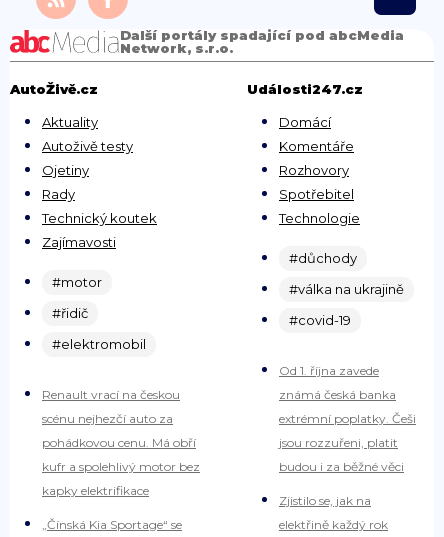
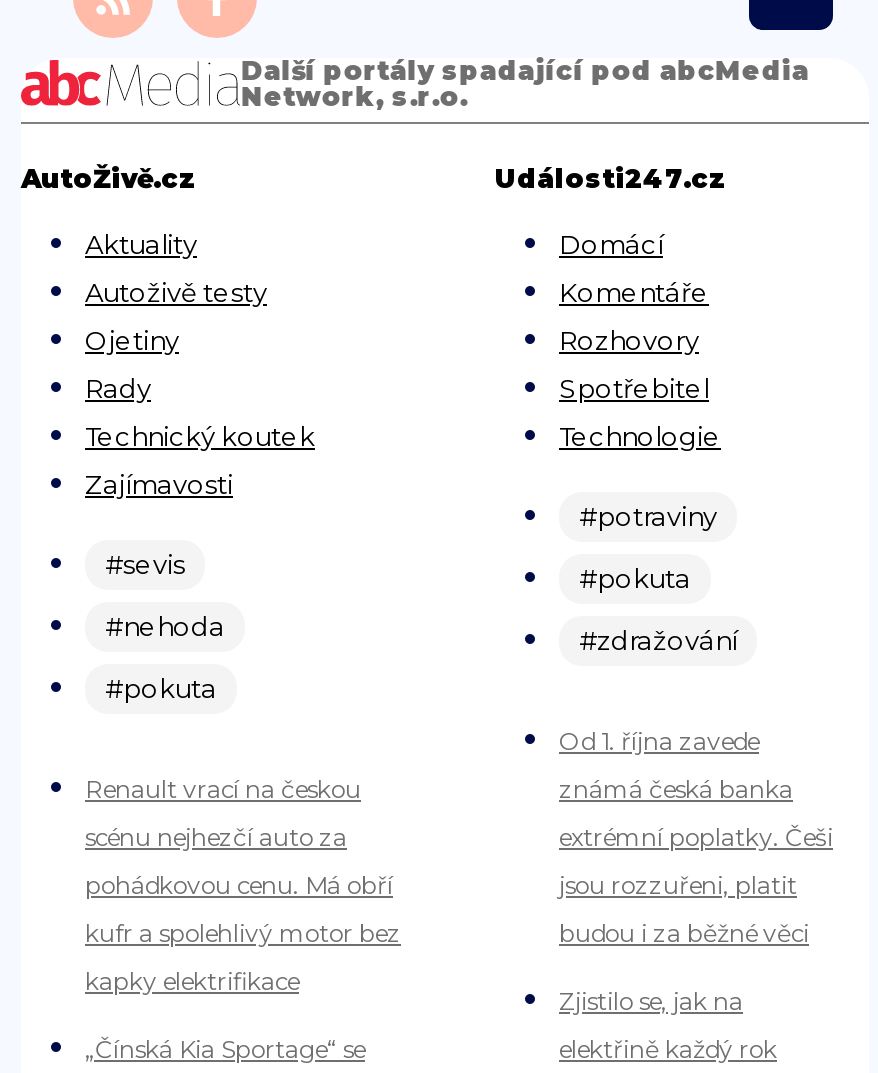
[289,250,357,266] #důchody -> [579,500,717,532] #potraviny
[52,274,102,290] #motor -> [105,548,185,580] #sevis
[289,281,404,297] #válka na ukrajině -> [579,562,691,594] #pokuta
[52,305,88,321] #řidič -> [105,610,225,642] #nehoda
[289,312,351,328] #covid-19 -> [579,624,737,656] #zdražování
[52,336,146,352] #elektromobil -> [105,672,217,704] #pokuta

